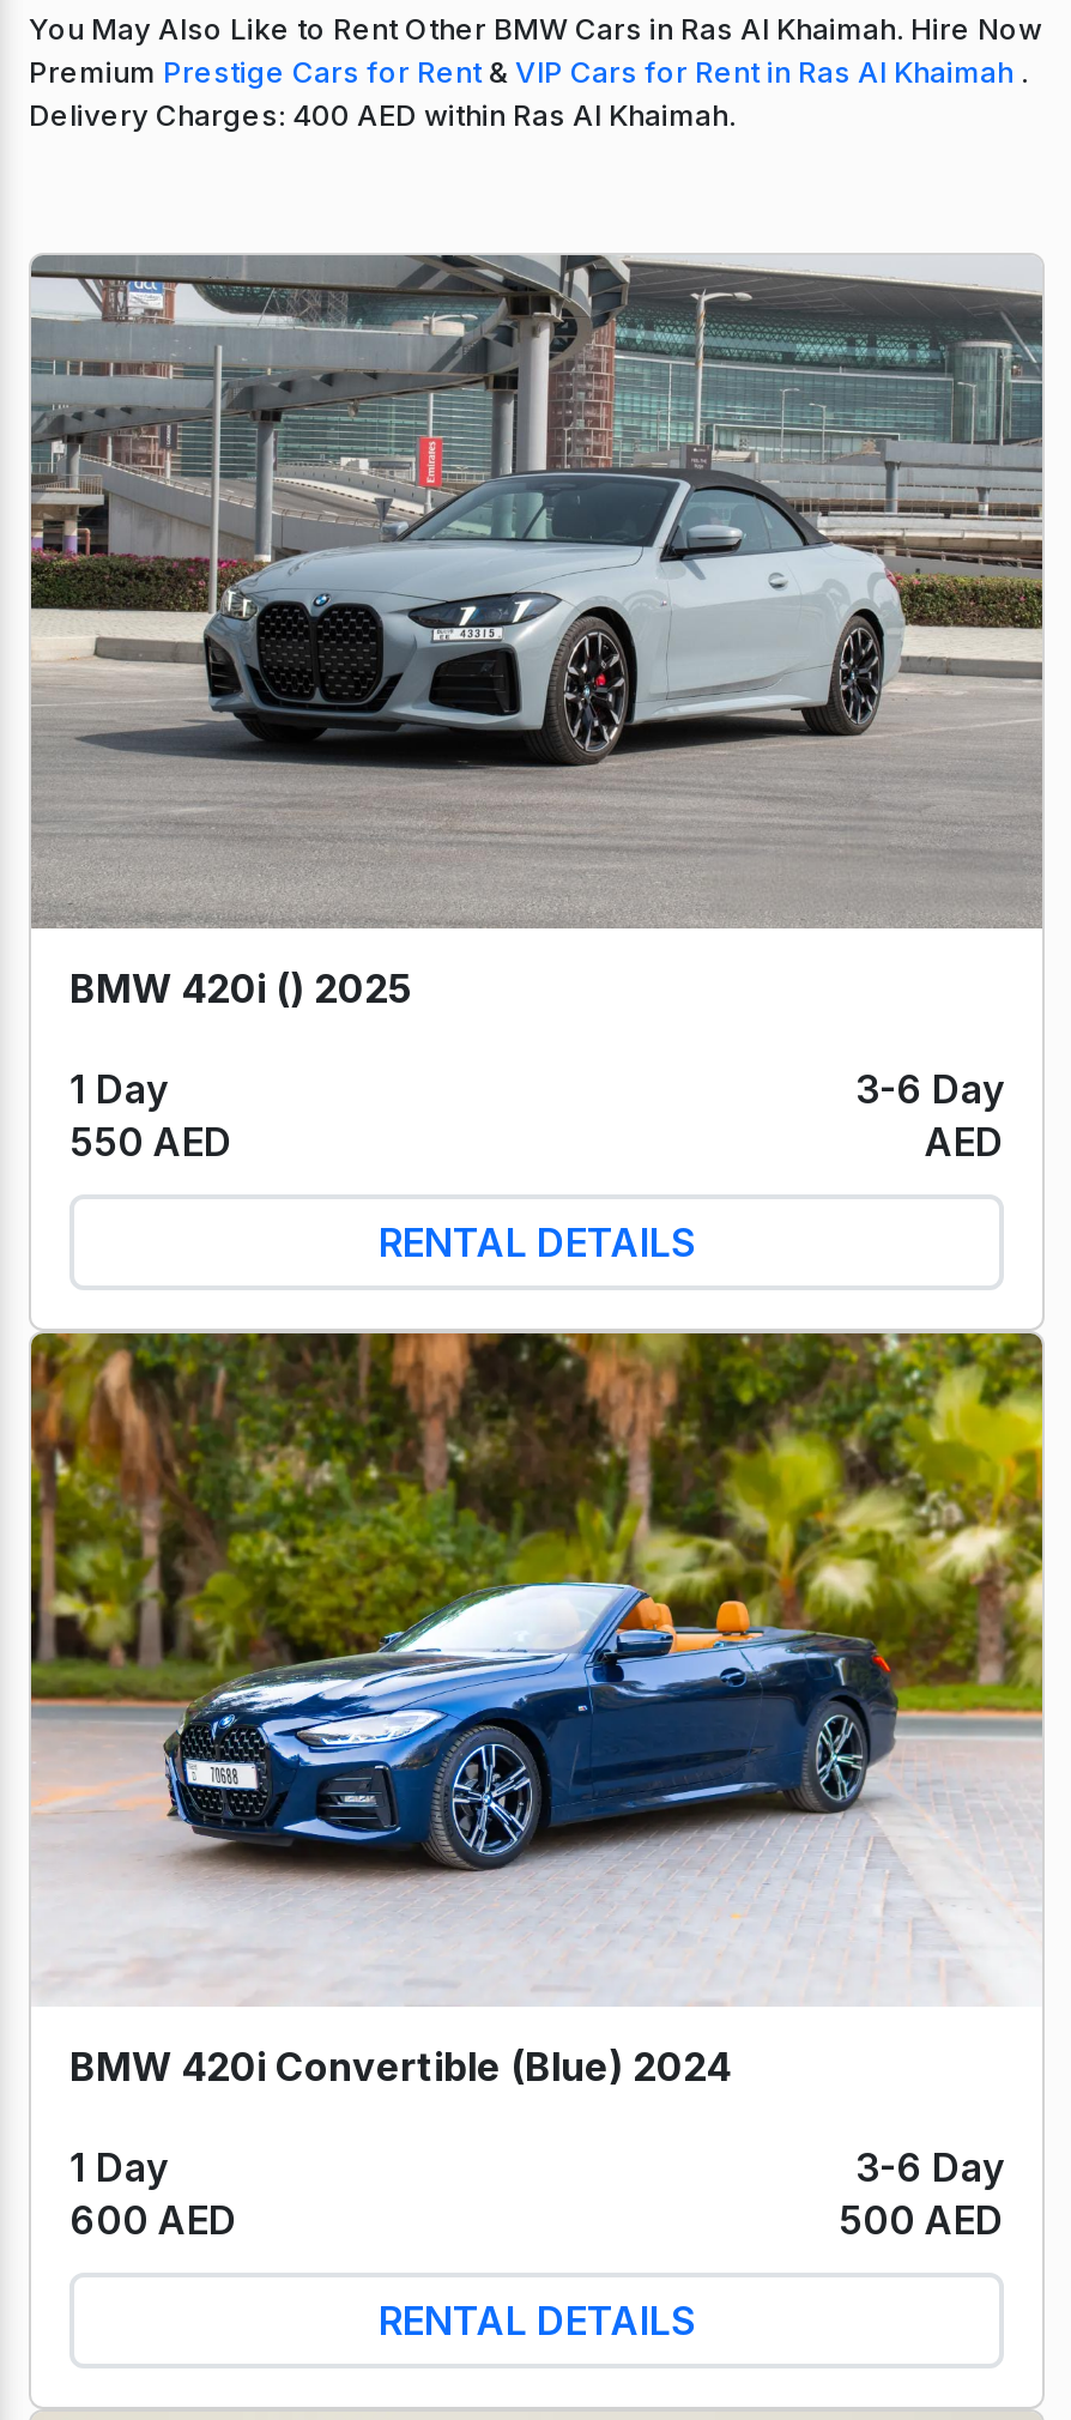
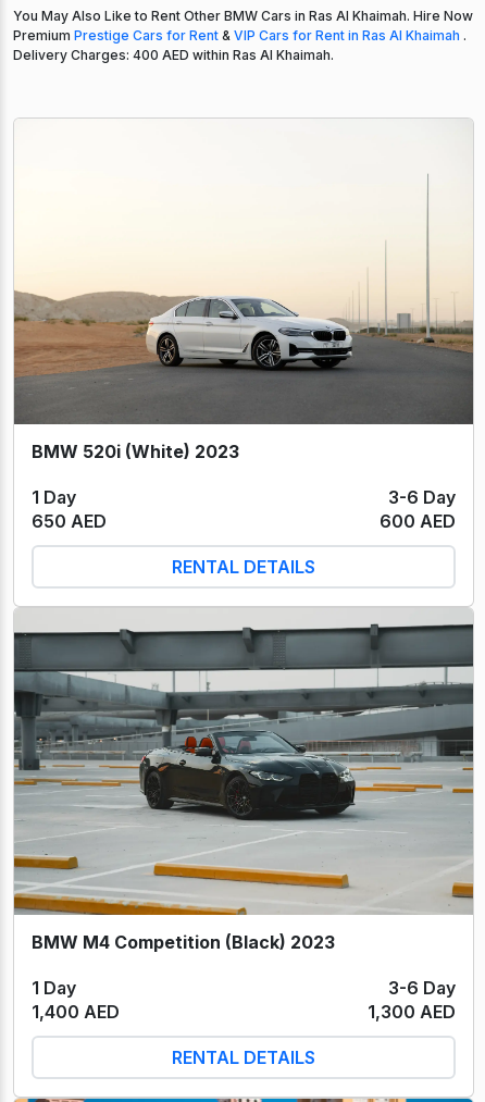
[29,253,1045,1012] [image] | BMW 420i () 2025 -> [14,119,473,463] [image] | BMW 520i (White) 2023
[69,1117,1004,1165] 550 AED | AED -> [32,510,456,532] 650 AED | 600 AED
[29,1331,1045,2091] [image] | BMW 420i Convertible (Blue) 2024 -> [13,609,474,953] [image] | BMW M4 Competition (Black) 2023
[69,2196,237,2244] 600 AED -> [32,1001,120,1022] 1,400 AED
[839,2196,1004,2244] 500 AED -> [368,1001,456,1022] 1,300 AED

